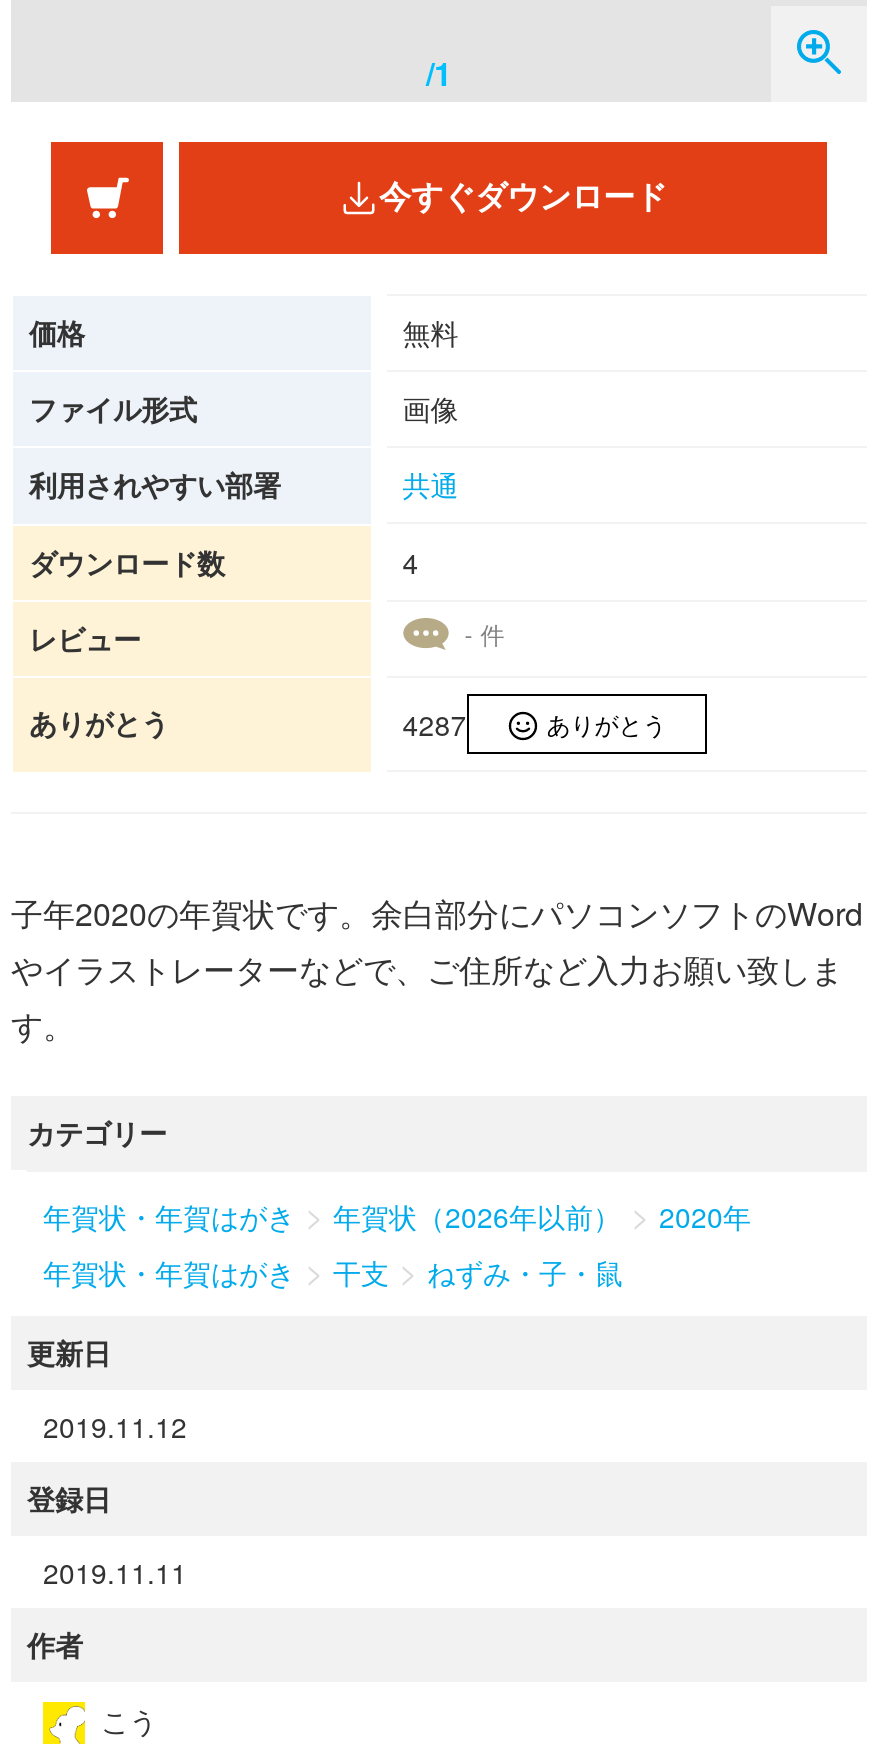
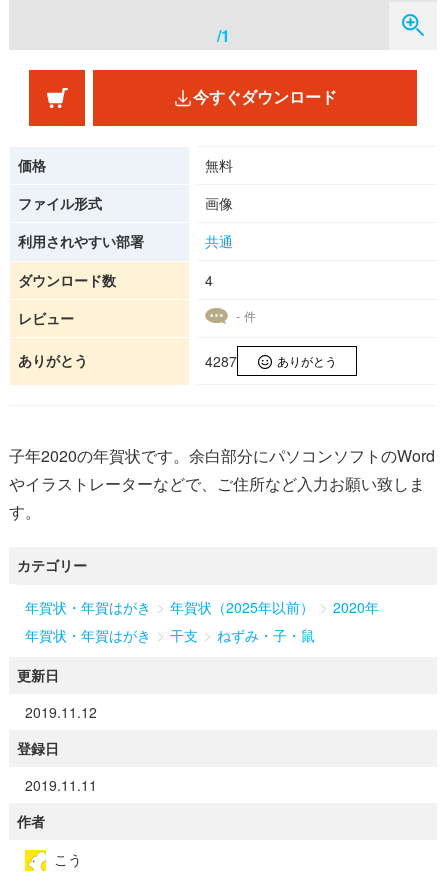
[43,1192,751,1238] 年賀状・年賀はがき >年賀状（2026年以前） > 2020年 -> [25,595,379,618] 年賀状・年賀はがき >年賀状（2025年以前） > 2020年

